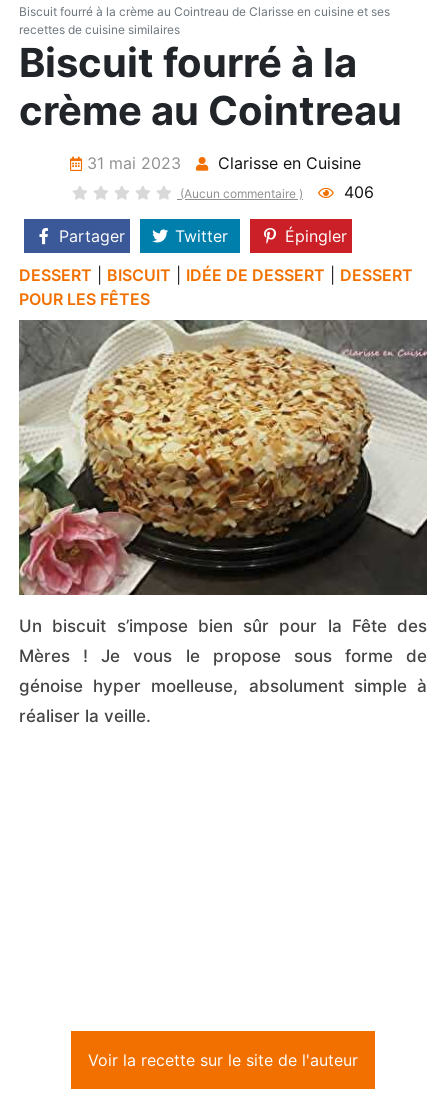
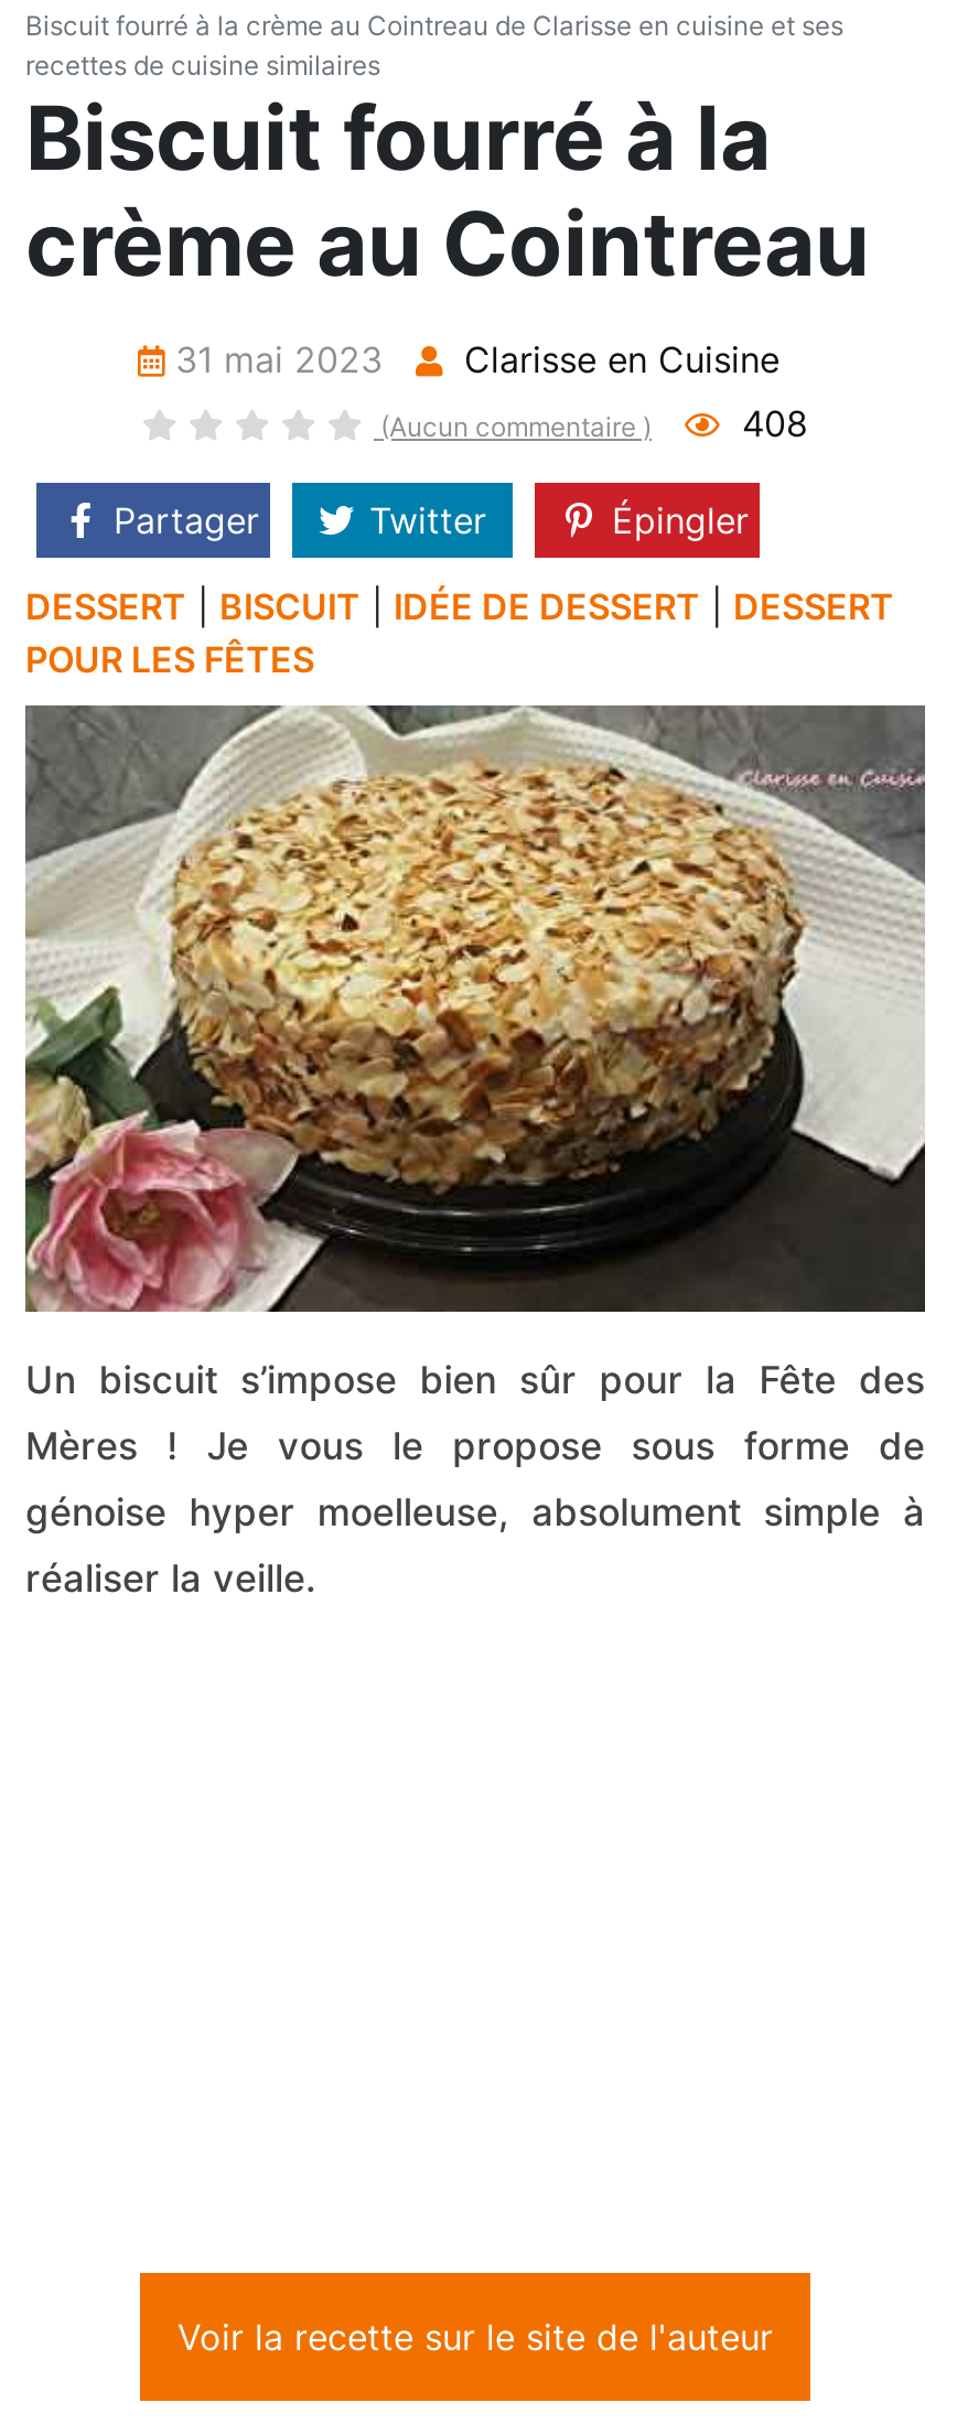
[344,182,374,202] 406 -> [742,401,808,445] 408

